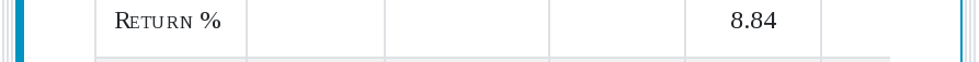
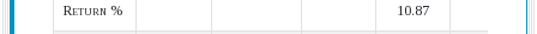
[730,4,776,35] 8.84 -> [397,2,429,19] 10.87

